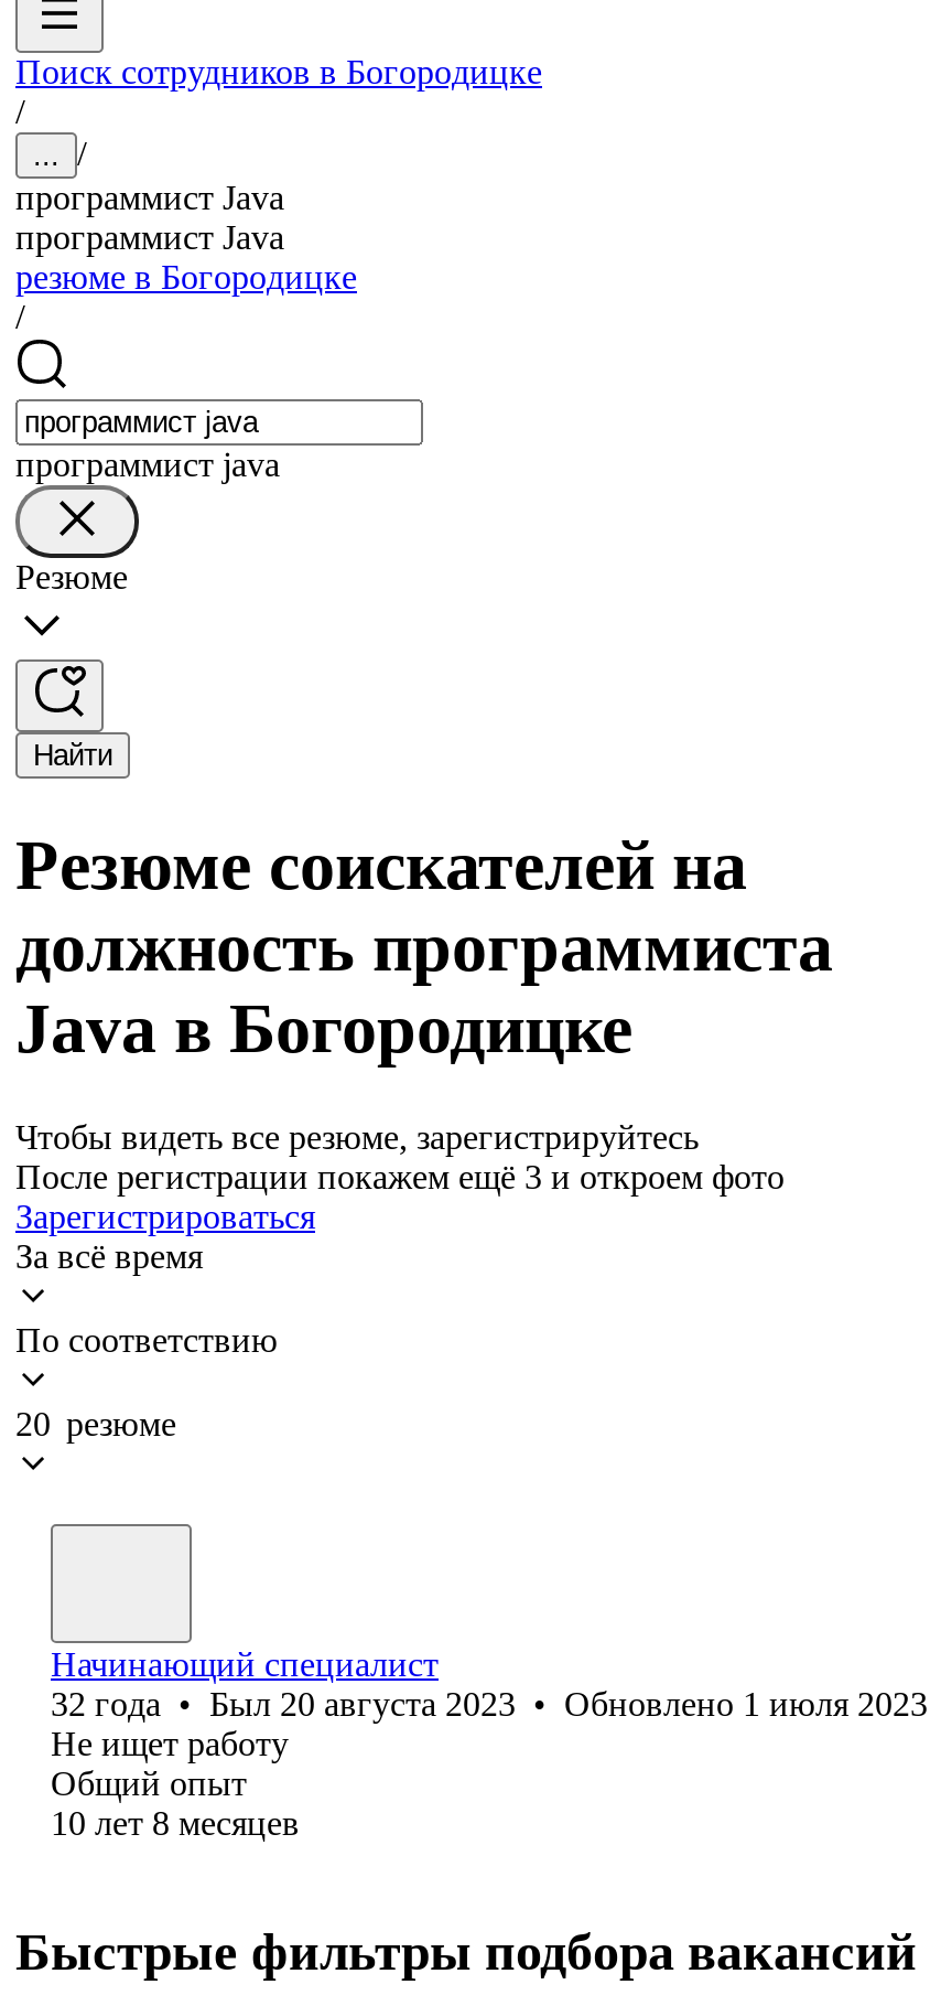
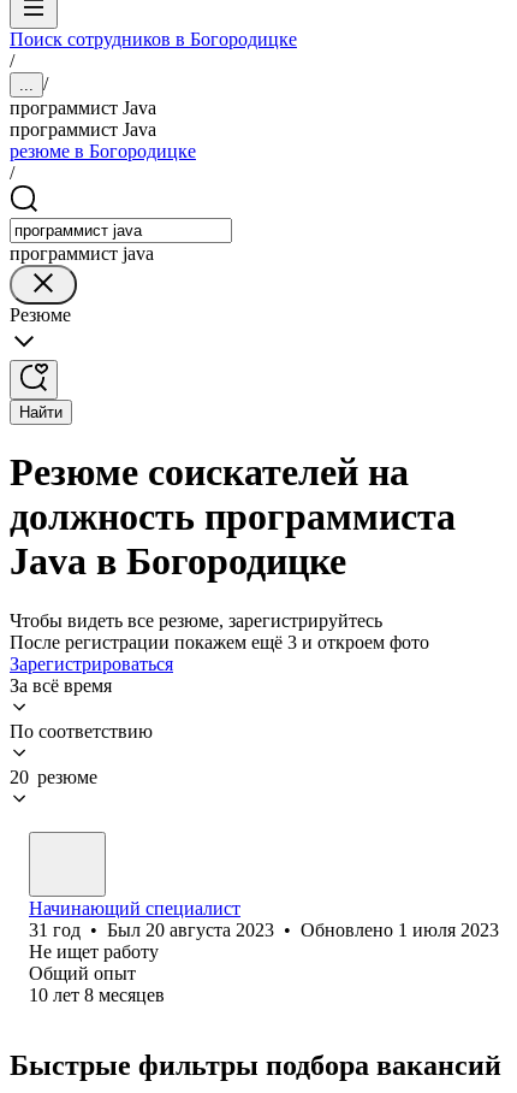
[51,1685,928,1722] 32 года • Был 20 августа 2023 • Обновлено 1 июля 2023 -> [29,920,499,940] 31 год • Был 20 августа 2023 • Обновлено 1 июля 2023

